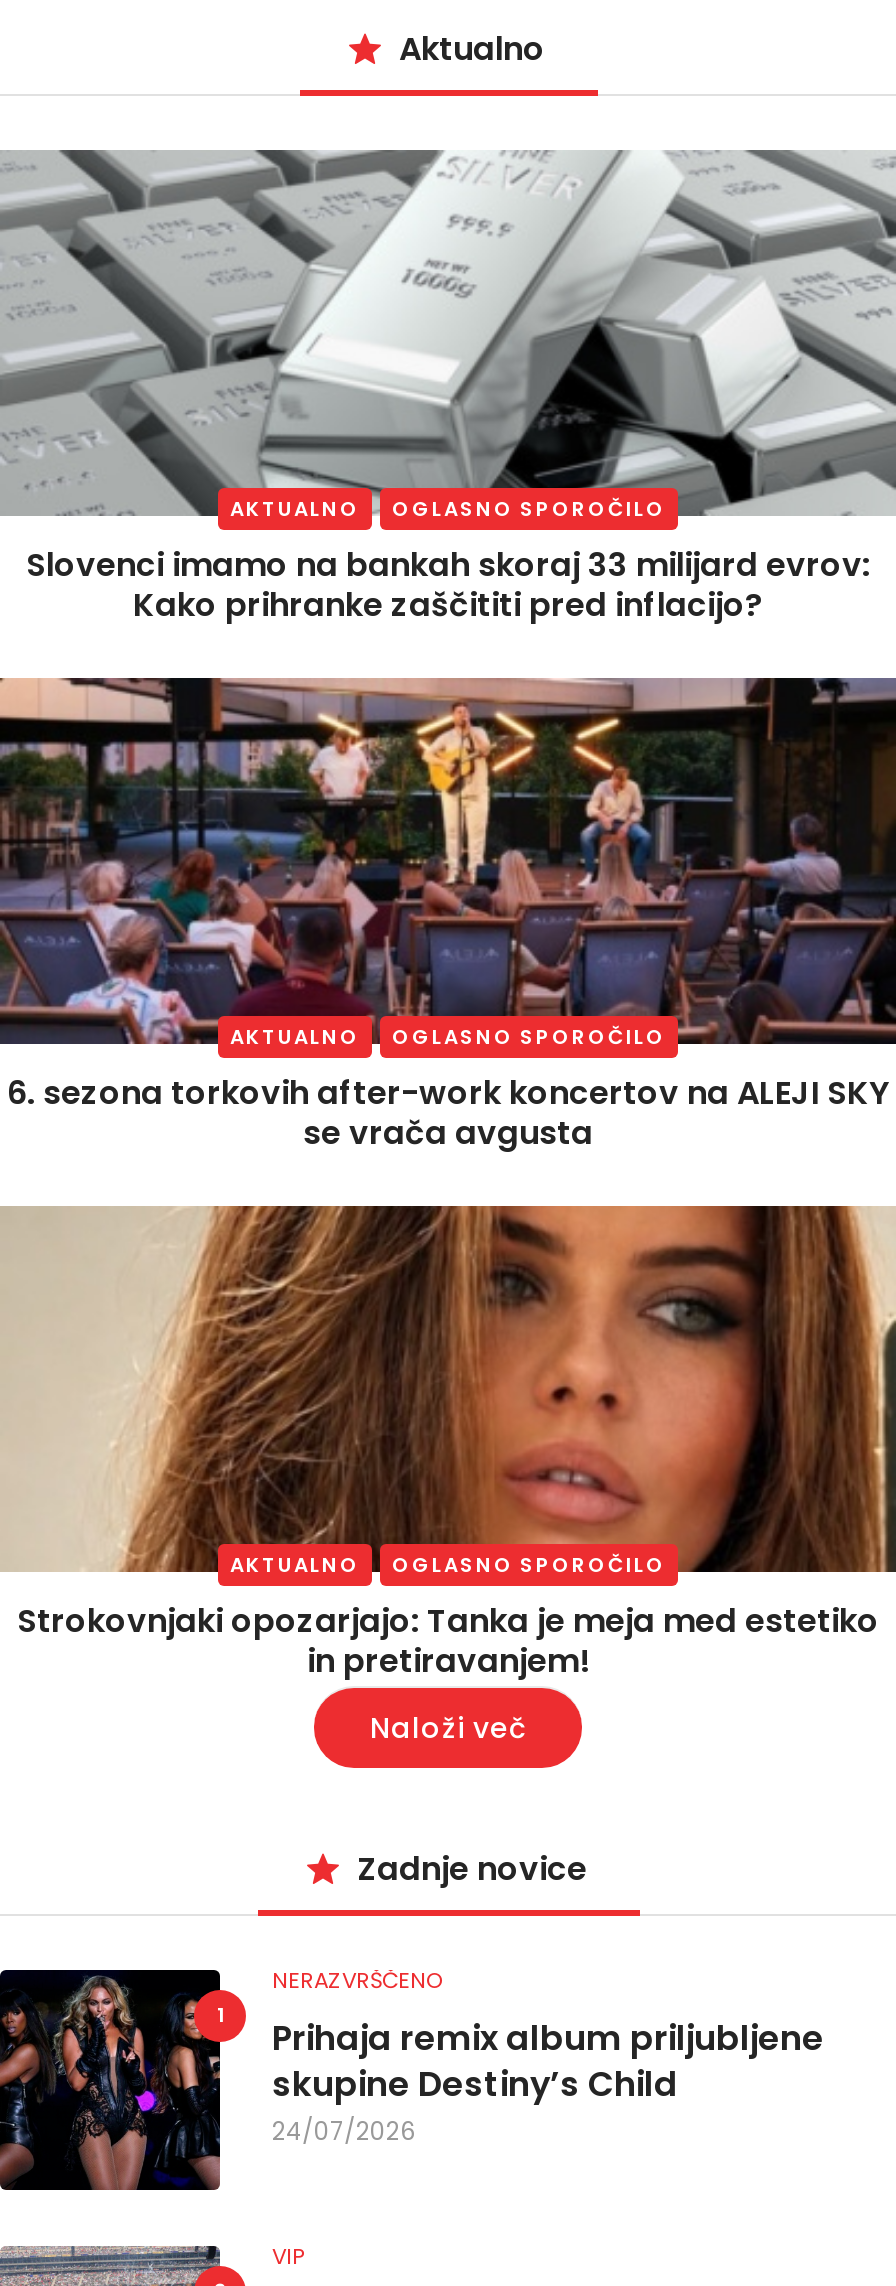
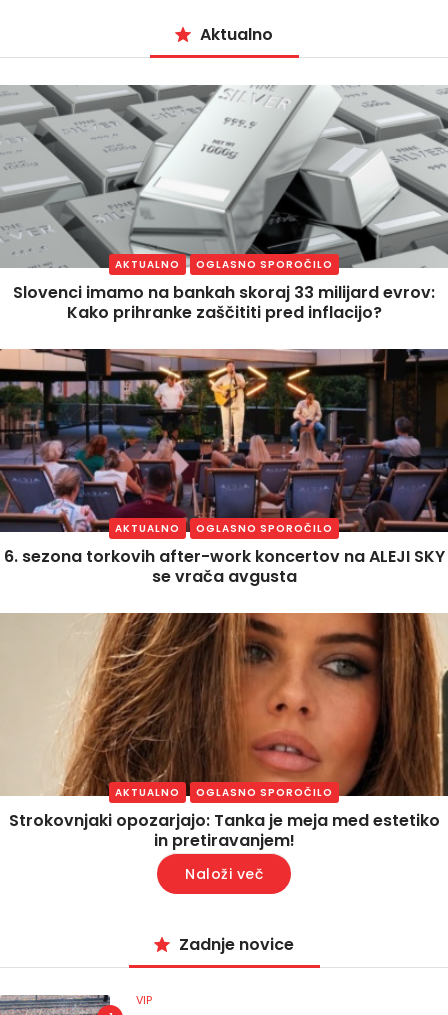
[6,1965,824,2192] [image] | NERAZVRŠČENO | Prihaja remix album priljubljene | skupine Destiny’s Child | 24/07/2026 -> none

